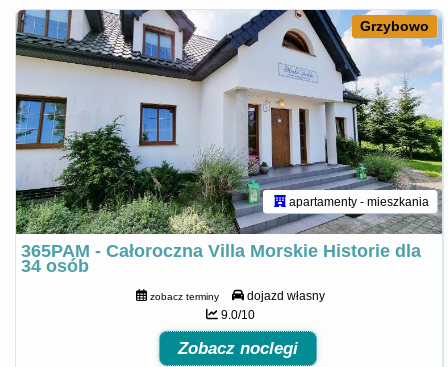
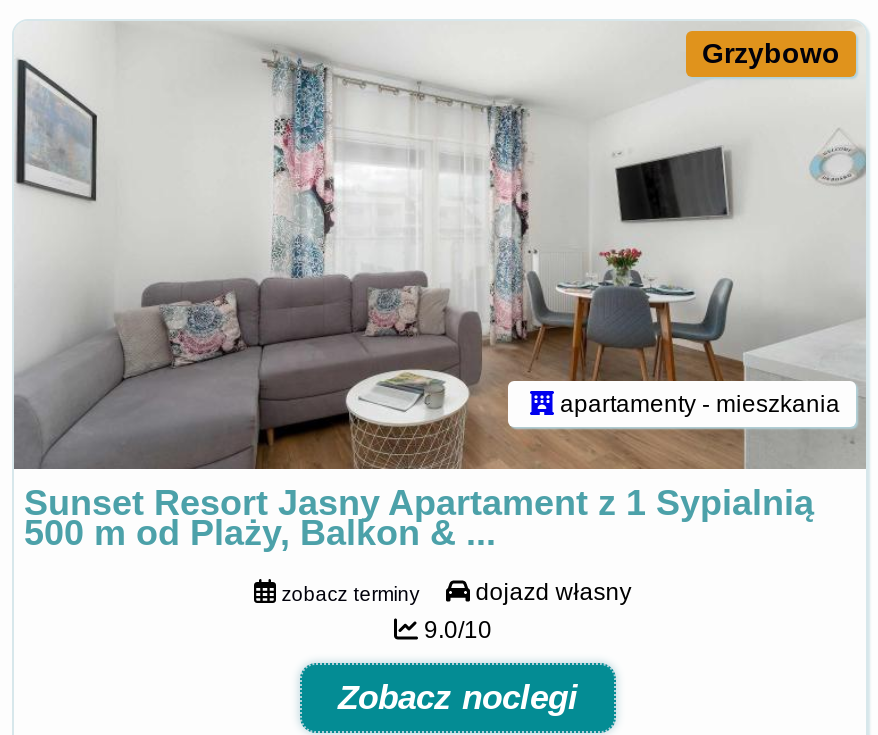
[15,9,443,276] [image] | 365PAM - Całoroczna Villa Morskie Historie dla | 34 osób -> [12,21,866,554] [image] | Sunset Resort Jasny Apartament z 1 Sypialnią | 500 m od Plaży, Balkon & ...

